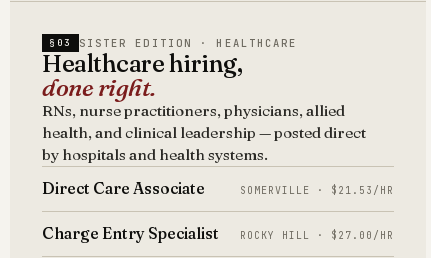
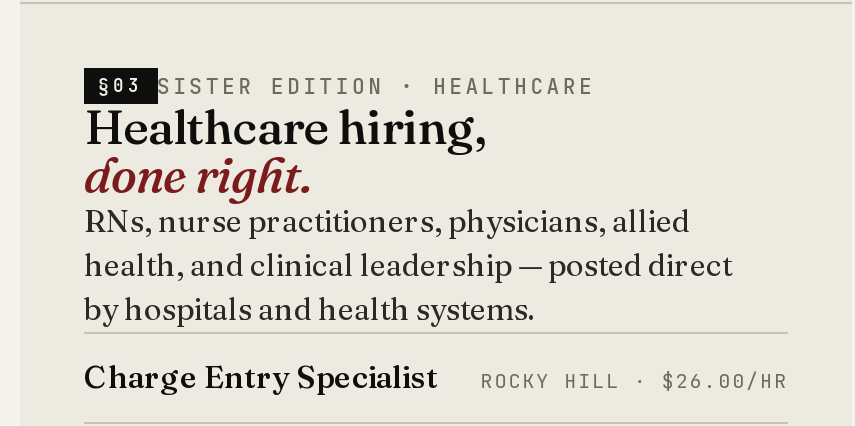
[42,179,394,198] Direct Care Associate | SOMERVILLE · $21.53/HR -> none
[42,224,394,243] Charge Entry Specialist ROCKY HILL · $27.00/HR -> [84,359,788,397] Charge Entry Specialist ROCKY HILL · $26.00/HR

